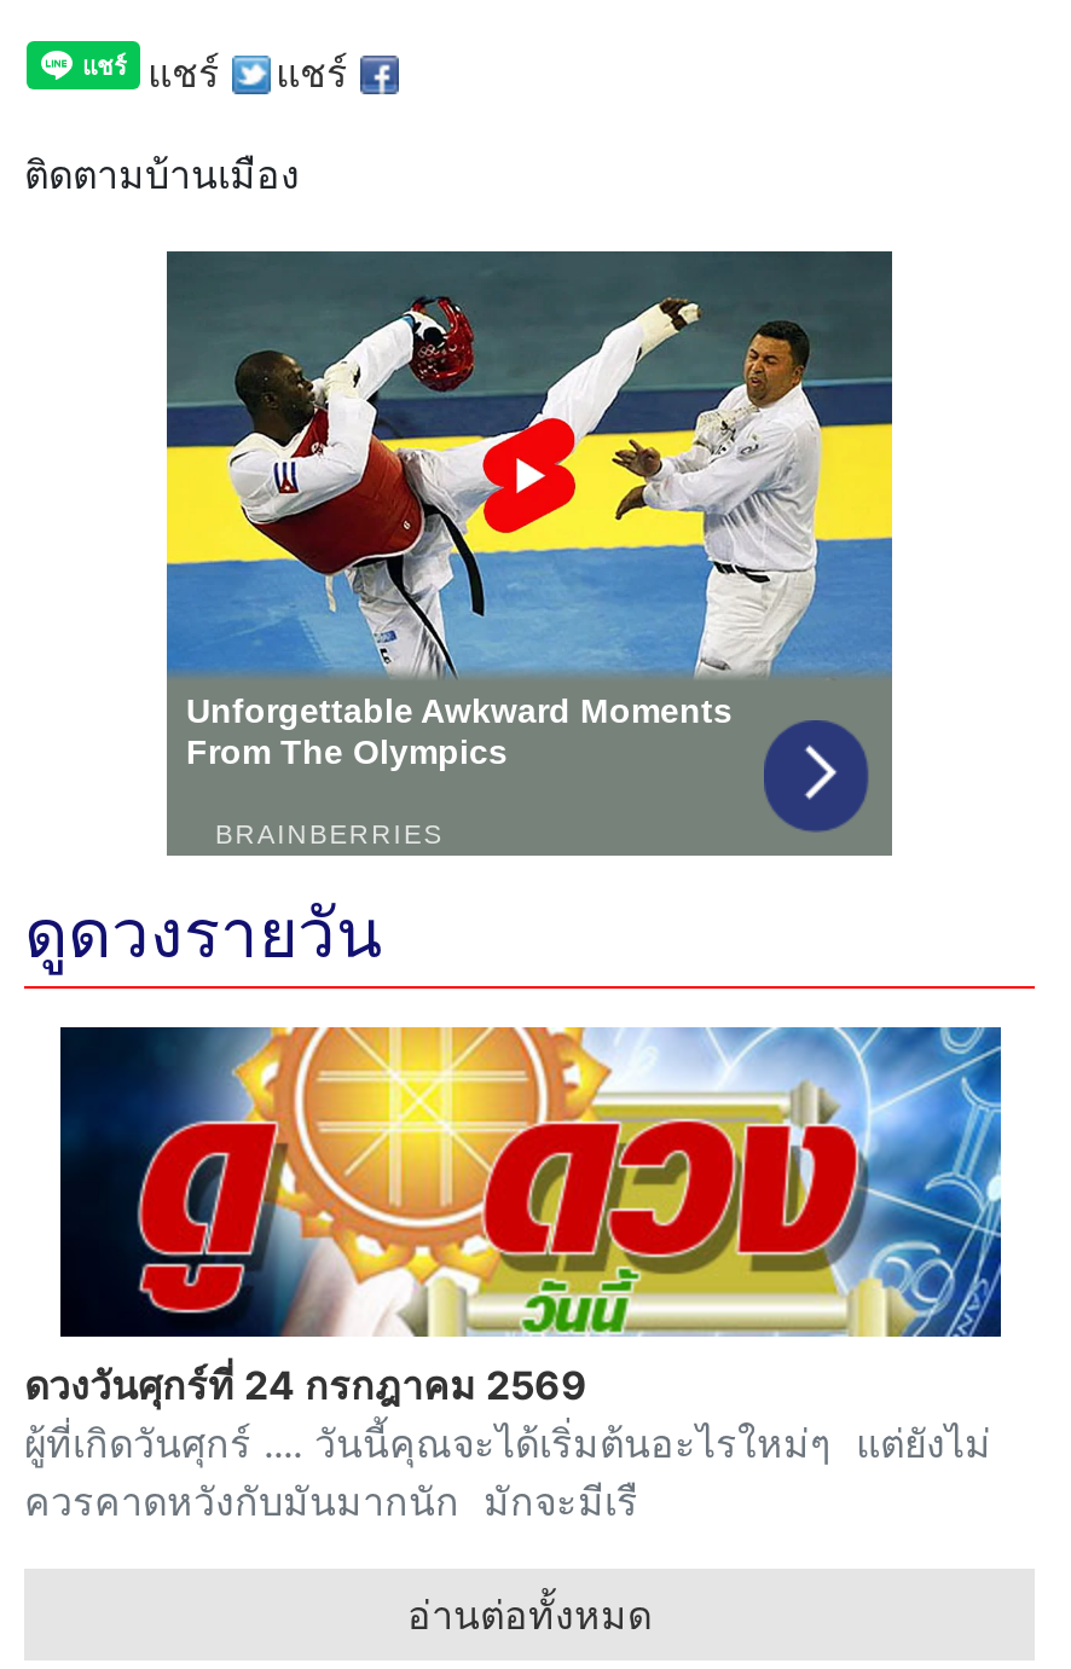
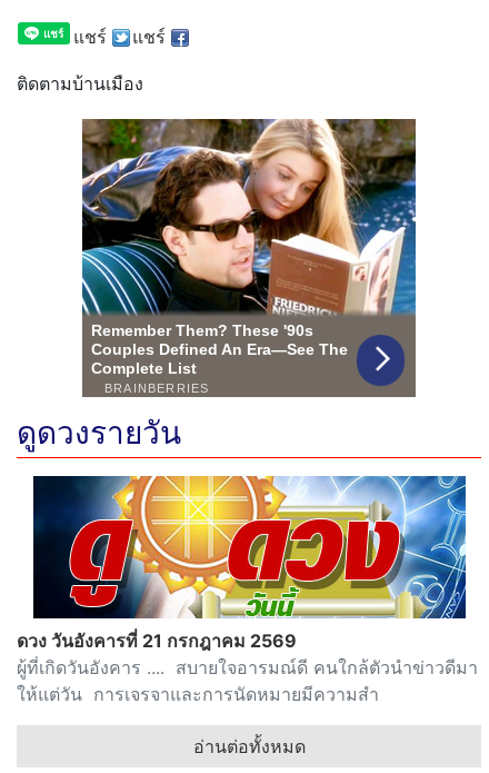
[164,249,895,807] [image] -> [81,119,417,377] [image]
[24,1360,991,1524] ดวงวันศุกร์ที่ 24 กรกฎาคม 2569 | ผู้ที่เกิดวันศุกร์ .... วันนี้คุณจะได้เริ่มต้นอะไรใหม่ๆ แต่ยังไม่ | ควรคาดหวังกับมันมากนัก มักจะมีเรื -> [17,629,478,705] ดวง วันอังคารที่ 21 กรกฎาคม 2569 | ผู้ที่เกิดวันอังคาร .... สบายใจอารมณ์ดี คนใกล้ตัวนำข่าวดีมา | ให้แต่วัน การเจรจาและการนัดหมายมีความสำ

